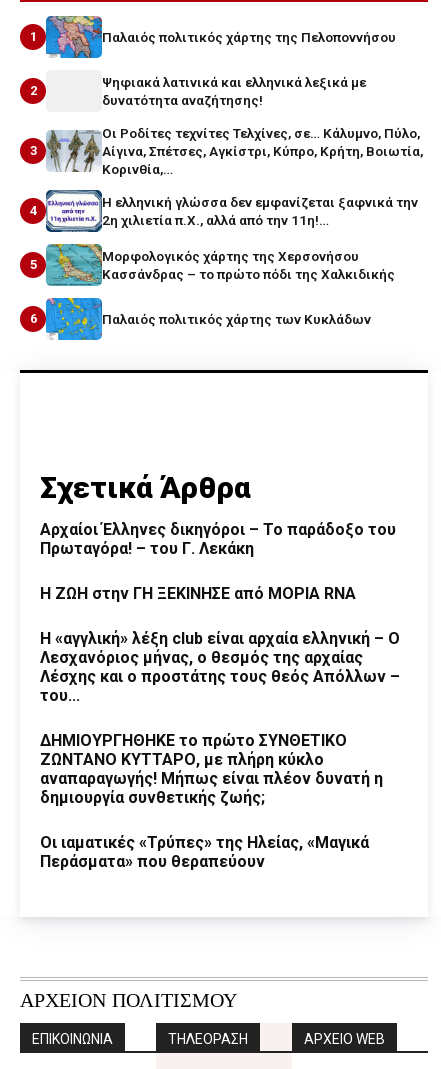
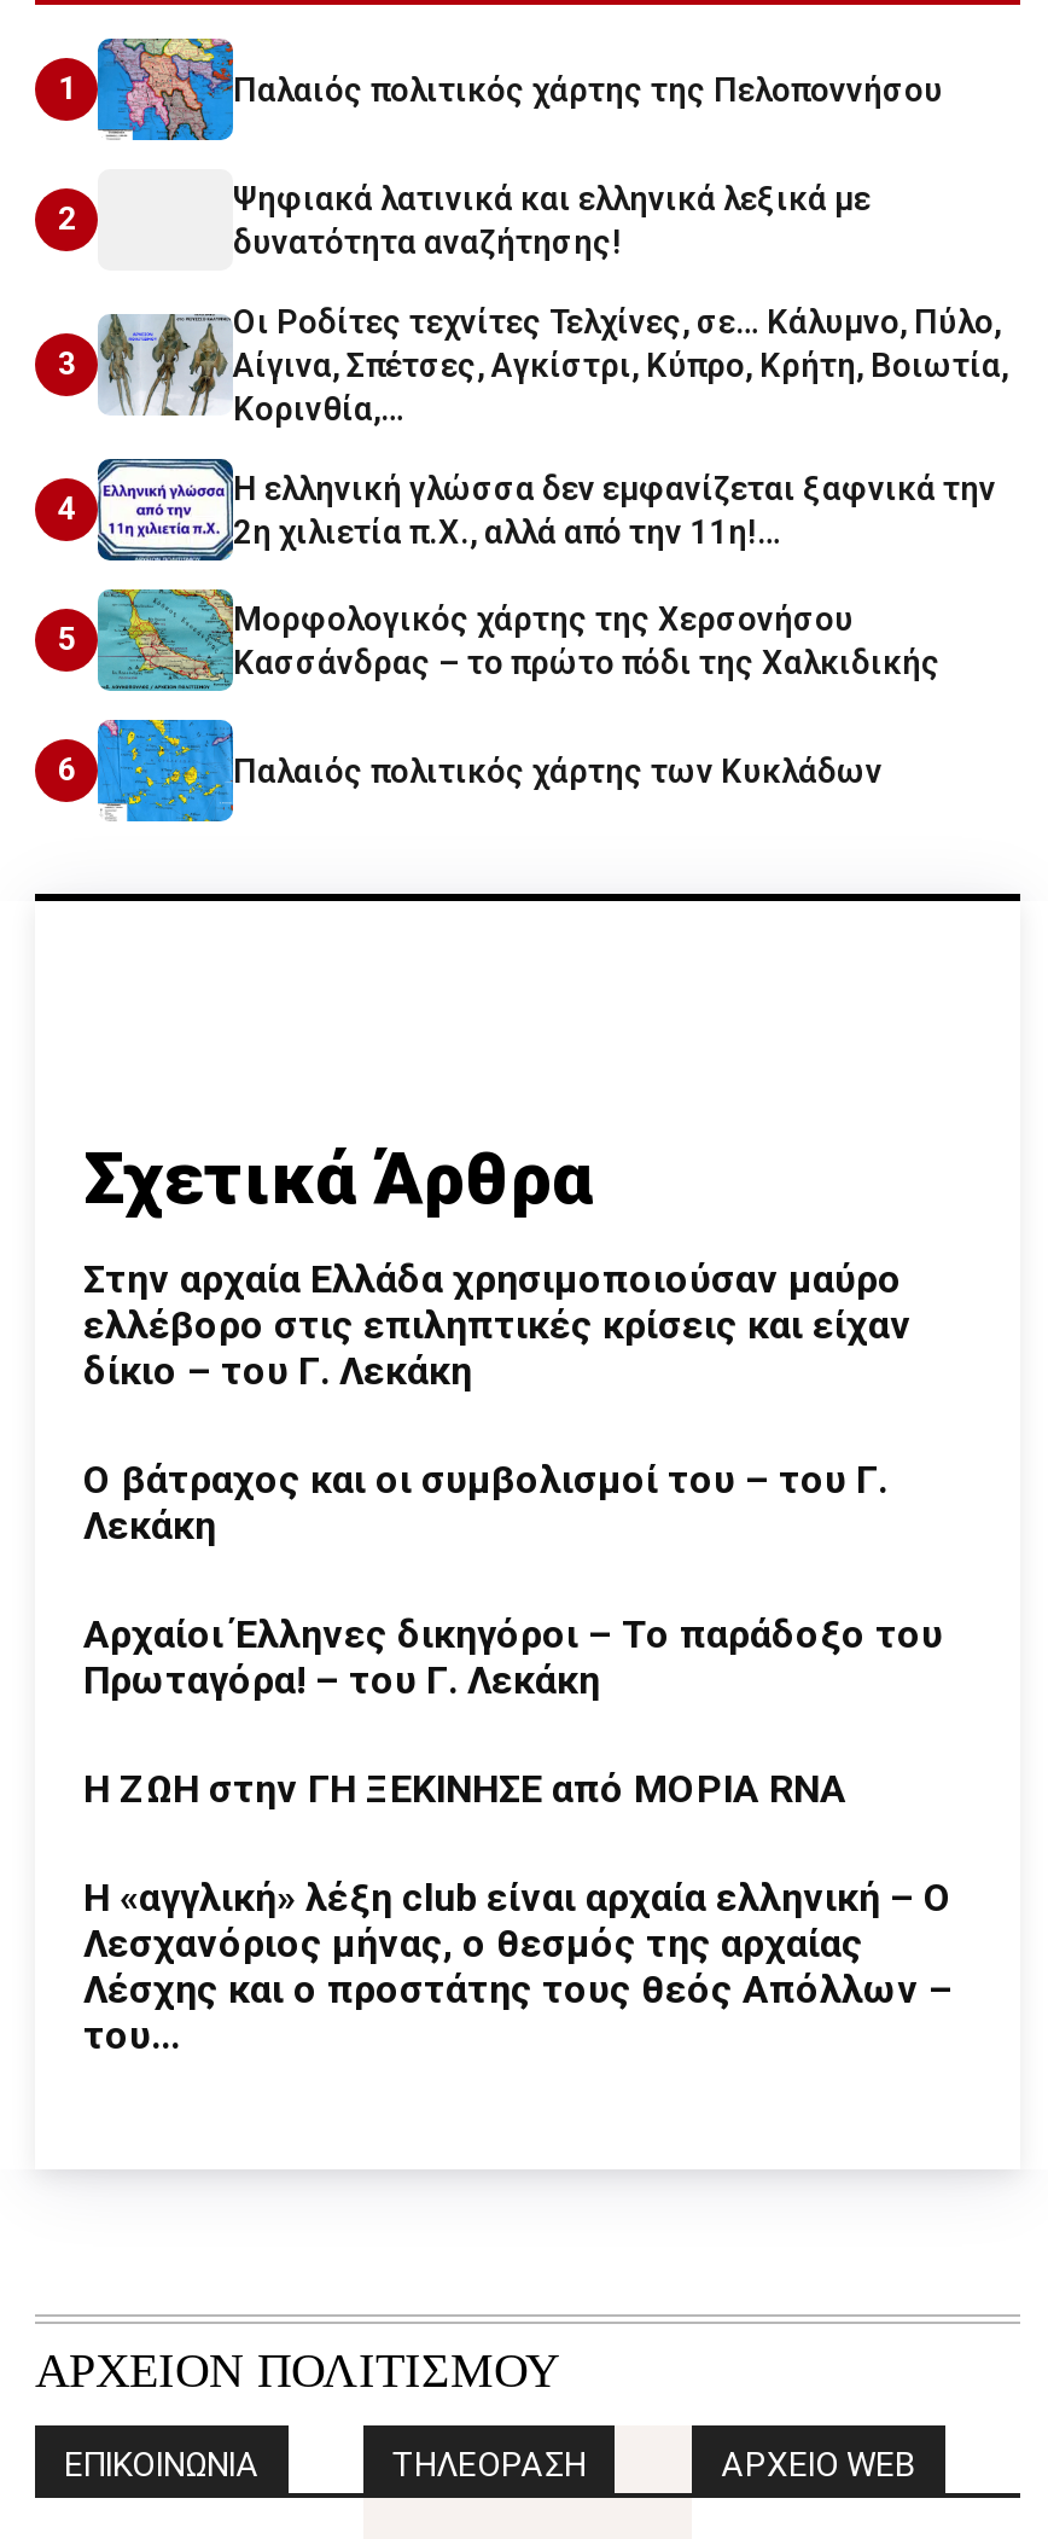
none -> [83,1256,912,1549] Στην αρχαία Ελλάδα χρησιμοποιούσαν μαύρο | ελλέβορο στις επιληπτικές κρίσεις και είχαν | δίκιο – του Γ. Λεκάκη | Ο βάτραχος και οι συμβολισμοί του – του Γ. | Λεκάκη
moved [40,520,400,705] -> [83,1612,953,2058]: Αρχαίοι Έλληνες δικηγόροι – Το παράδοξο του | Πρωταγόρα! – του Γ. Λεκάκη | Η ΖΩΗ στην ΓΗ ΞΕΚΙΝΗΣΕ από ΜΟΡΙΑ RNA | H «αγγλική» λέξη club είναι αρχαία ελληνική – Ο | Λεσχανόριος μήνας, ο θεσμός της αρχαίας | Λέσχης και ο προστάτης τους θεός Απόλλων – | του...
[40,731,383,871] ΔΗΜΙΟΥΡΓΗΘΗΚΕ το πρώτο ΣΥΝΘΕΤΙΚO | ΖΩΝΤΑΝΟ KYTTAΡΟ, με πλήρη κύκλο | αναπαραγωγής! Μήπως είναι πλέον δυνατή η | δημιουργία συνθετικής ζωής; | Οι ιαματικές «Τρύπες» της Ηλείας, «Μαγικά | Περάσματα» που θεραπεύουν -> none

